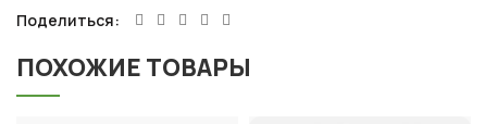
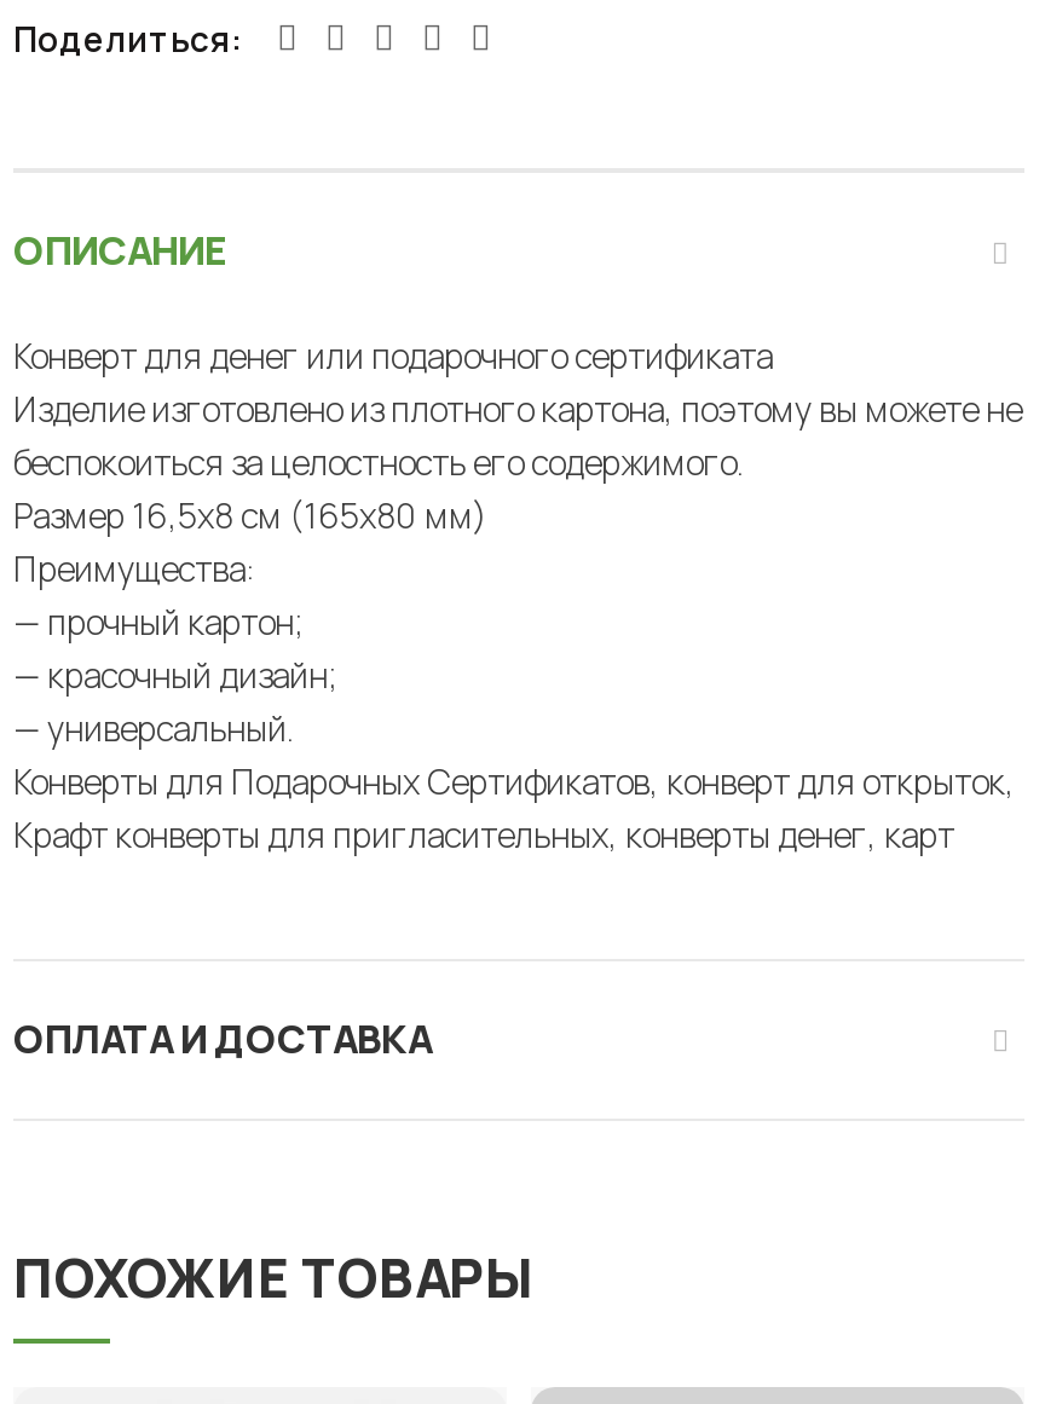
none -> [13,224,1022,858] ОПИСАНИЕ | Конверт для денег или подарочного сертификата | Изделие изготовлено из плотного картона, поэтому вы можете не | беспокоиться за целостность его содержимого. | Размер 16,5х8 см (165х80 мм) | Преимущества: | — прочный картон; | — красочный дизайн; | — универсальный. | Конверты для Подарочных Сертификатов, конверт для открыток, | Крафт конверты для пригласительных, конверты денег, карт
none -> [13,1013,432,1066] ОПЛАТА И ДОСТАВКА

